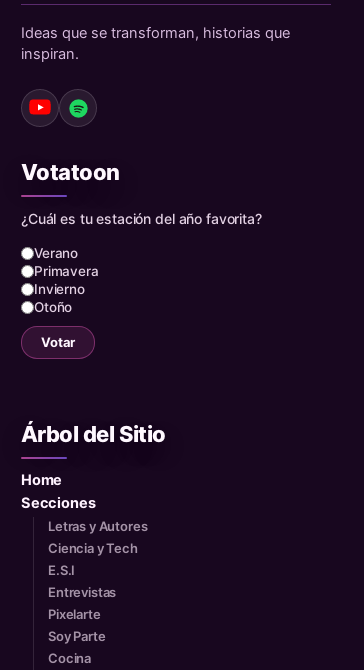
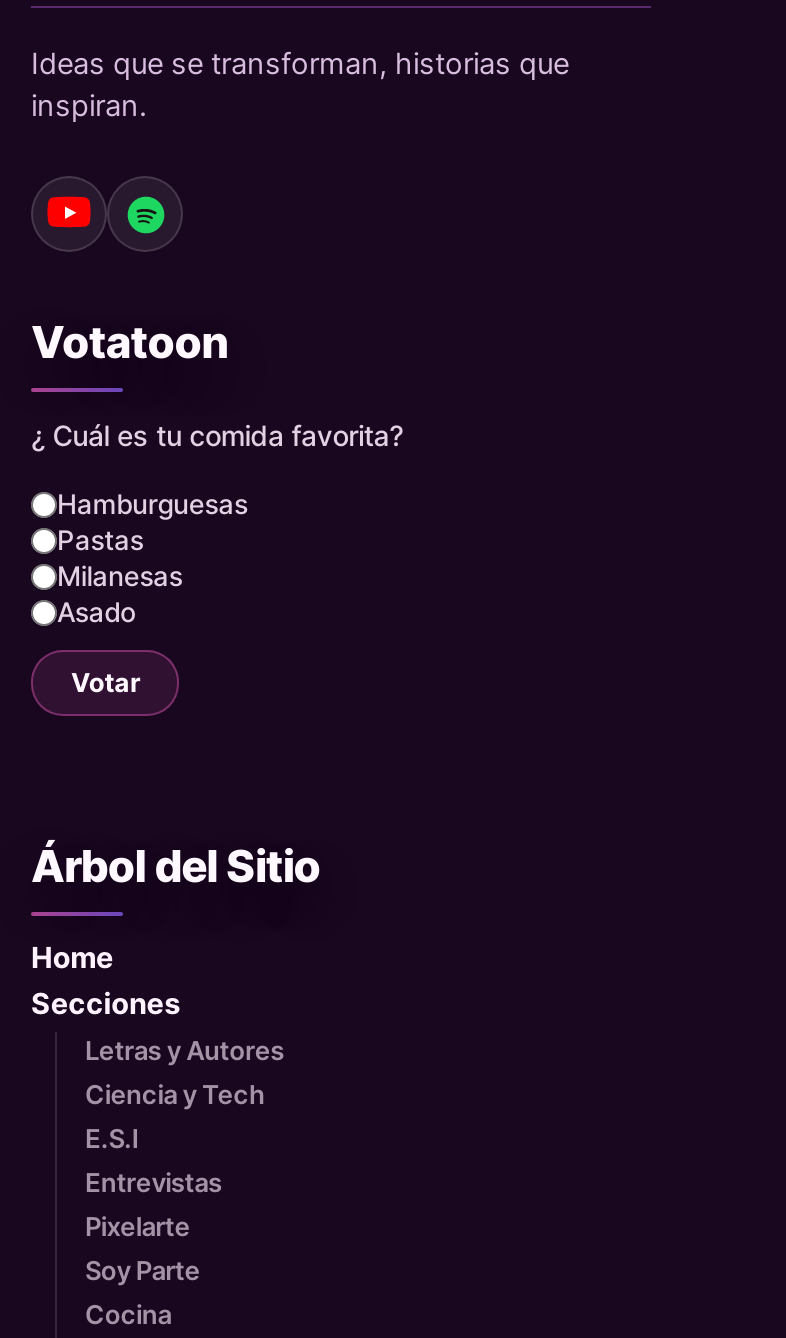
[21,210,262,227] ¿Cuál es tu estación del año favorita? -> [31,418,403,452] ¿ Cuál es tu comida favorita?
[34,245,99,315] Verano | Primavera | Invierno | Otoño -> [57,488,248,628] Hamburguesas | Pastas | Milanesas | Asado

